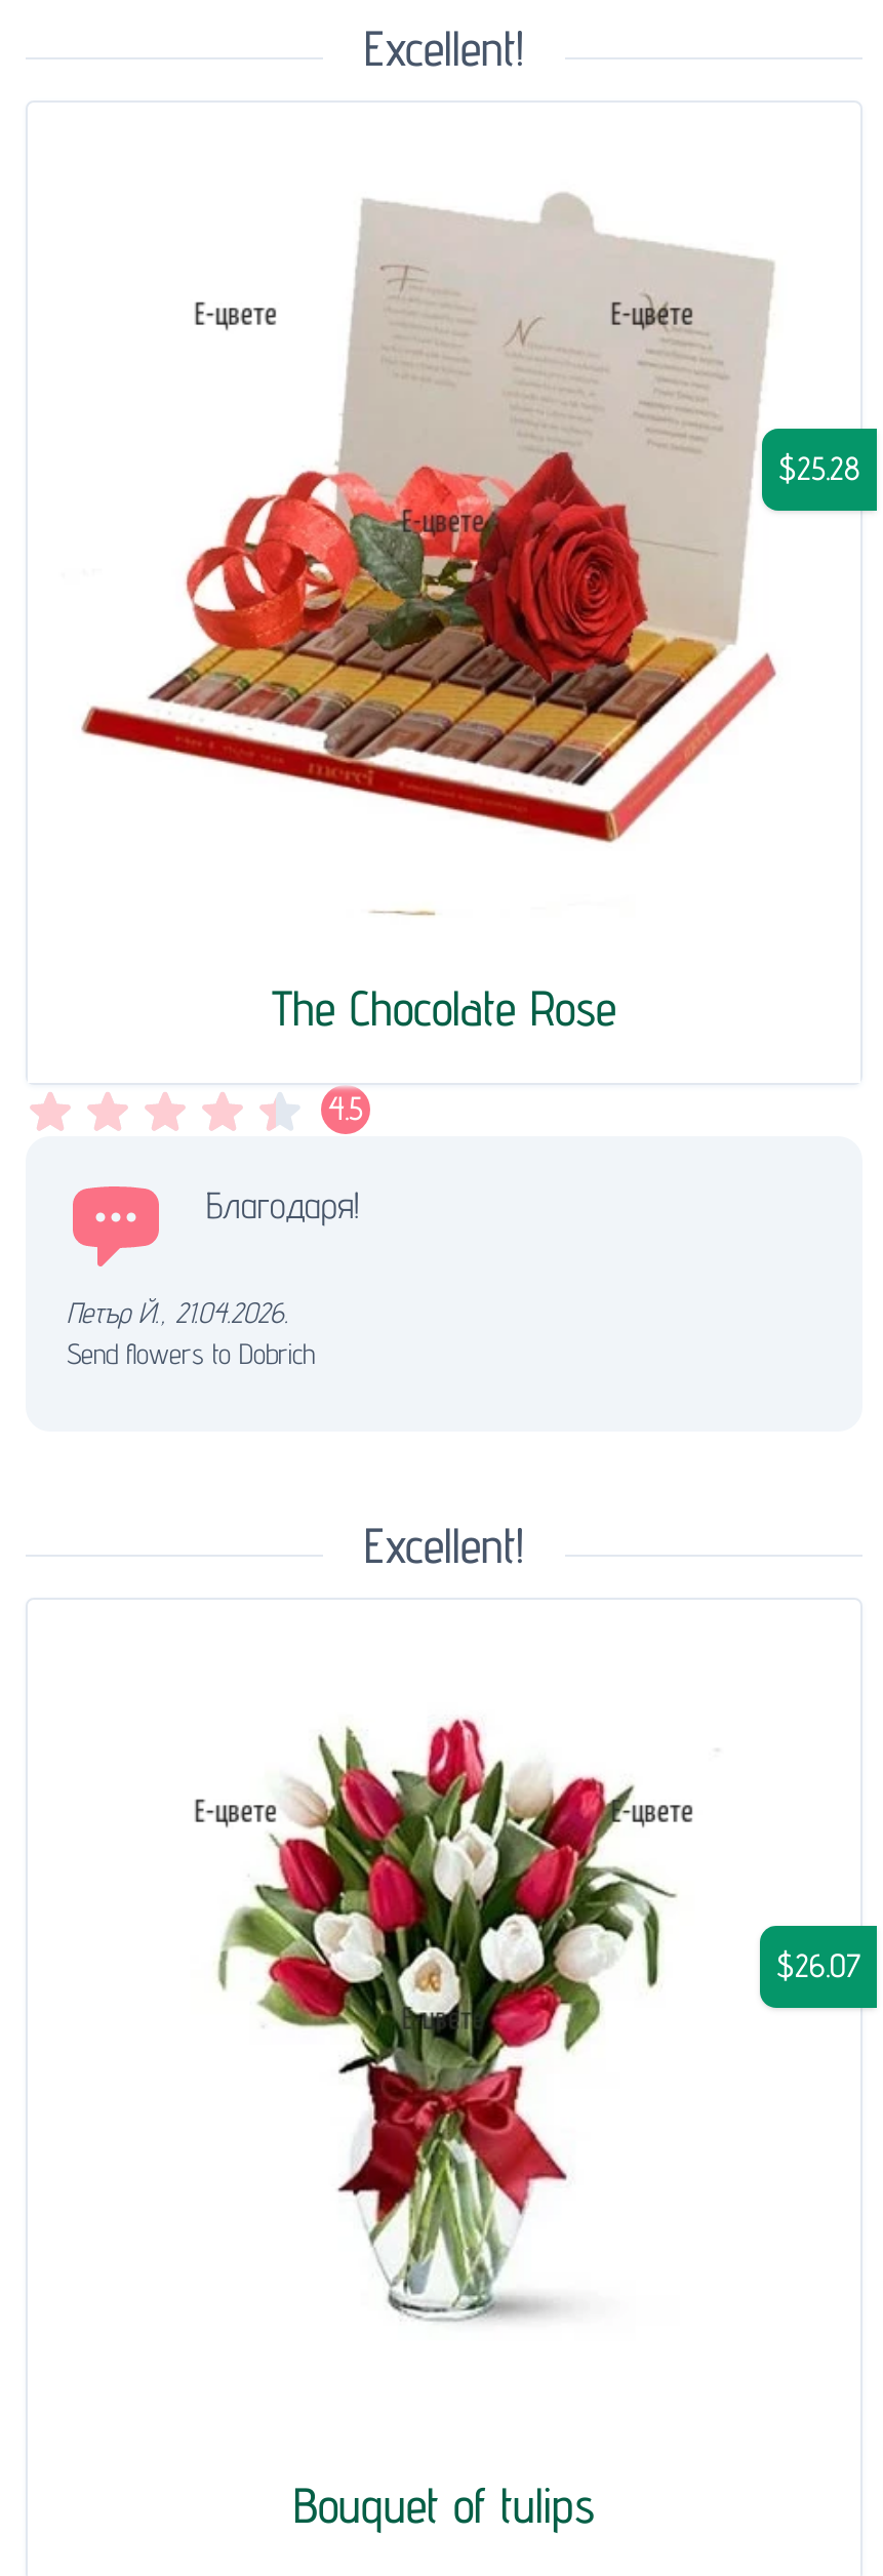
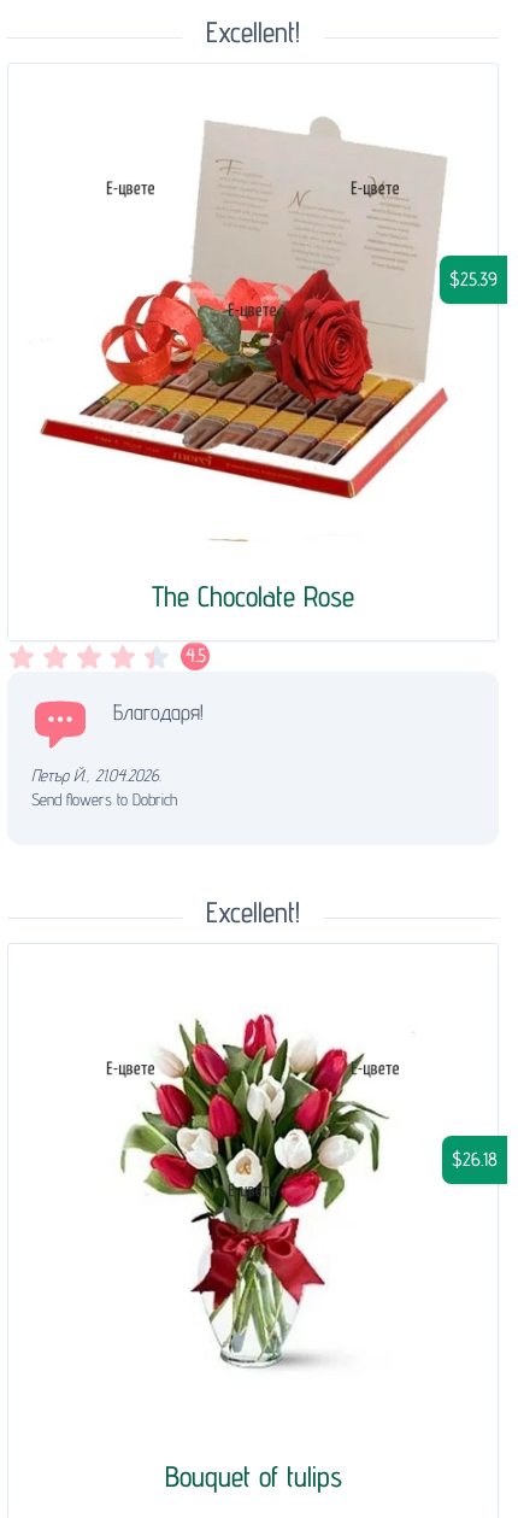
[778,450,860,489] $25.28 -> [449,268,498,291] $25.39
[776,1947,860,1986] $26.07 -> [452,1148,498,1171] $26.18

